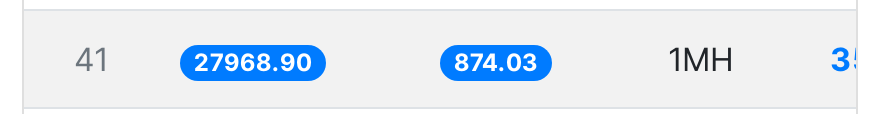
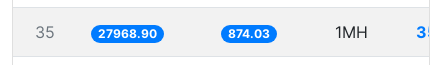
[74,39,108,79] 41 -> [35,22,55,42] 35

